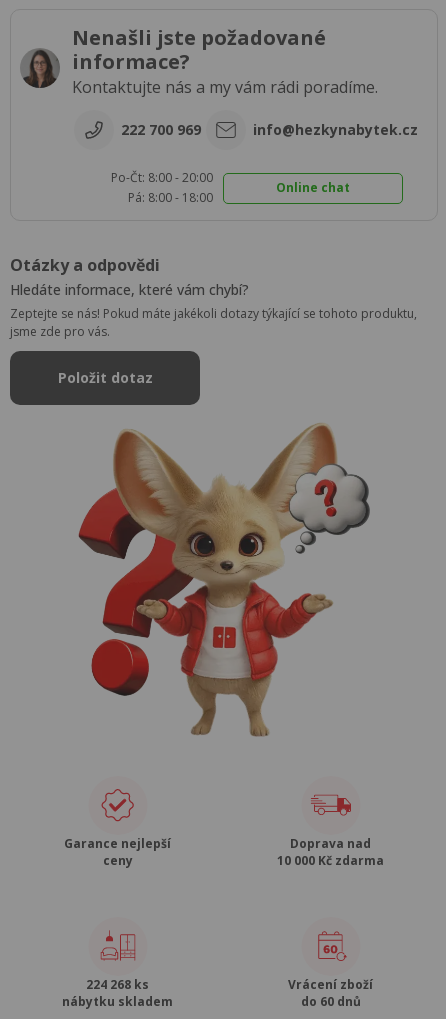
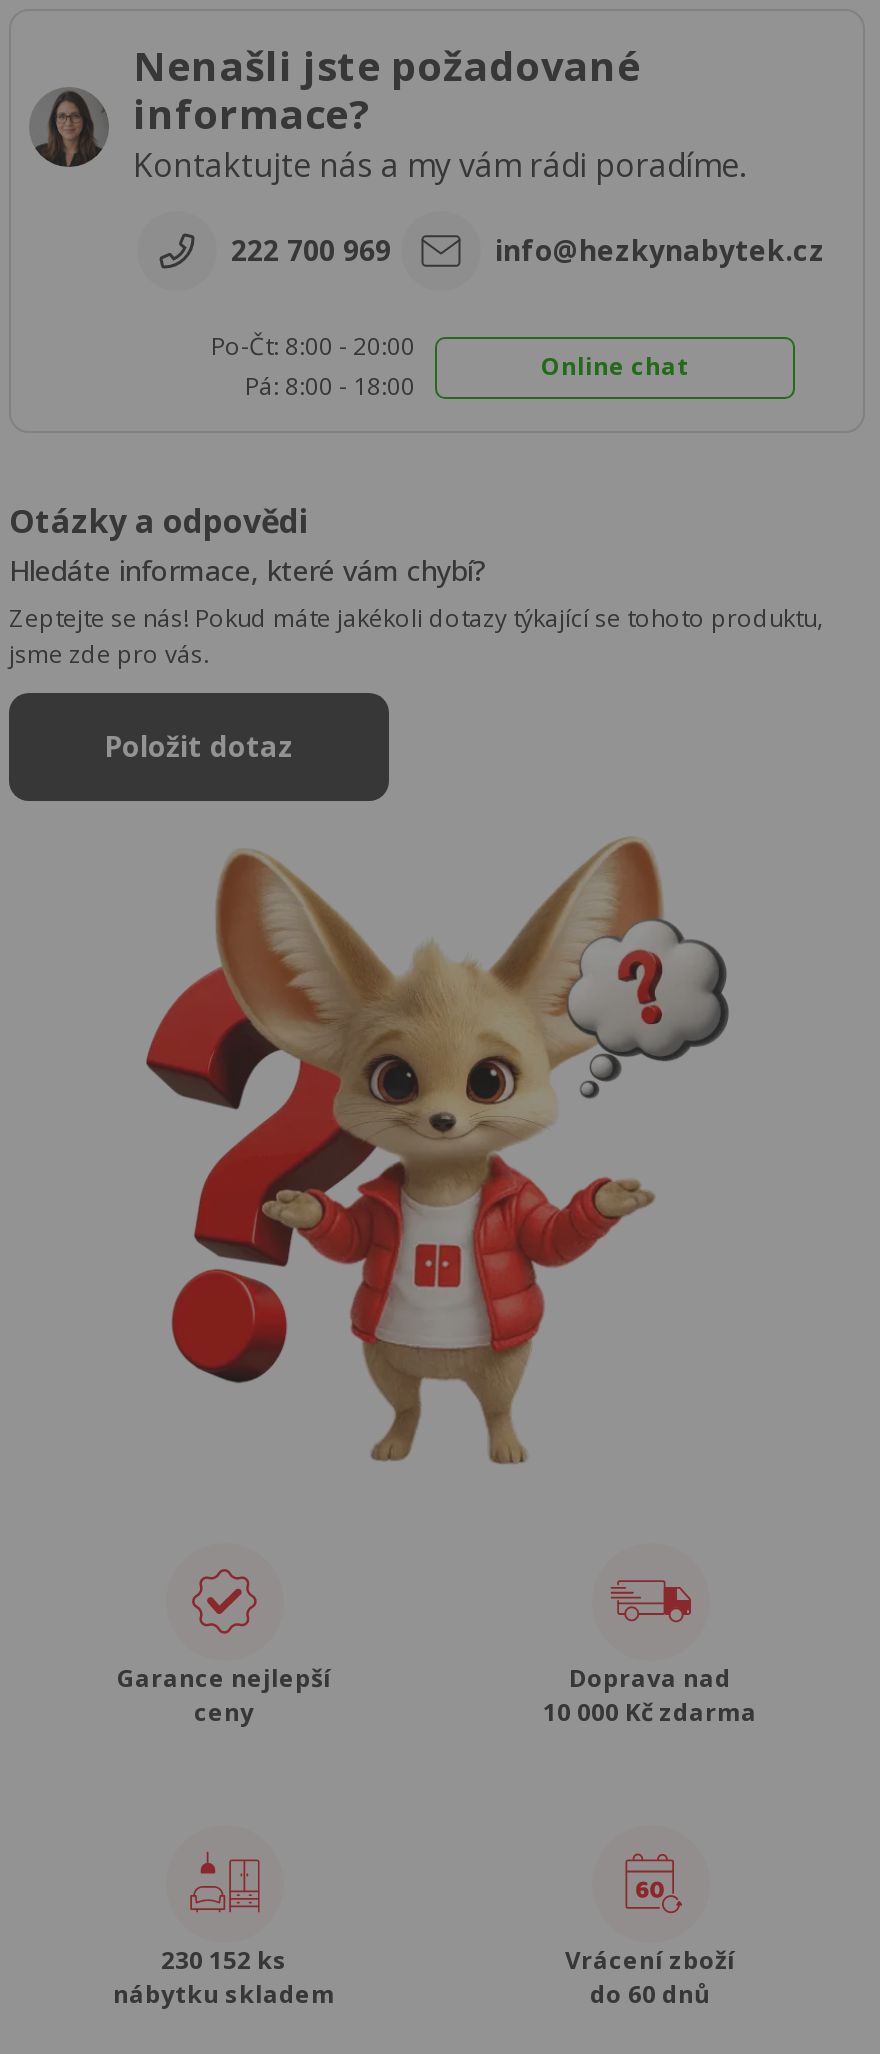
[86,976,149,993] 224 268 ks -> [161,1943,287,1977] 230 152 ks

